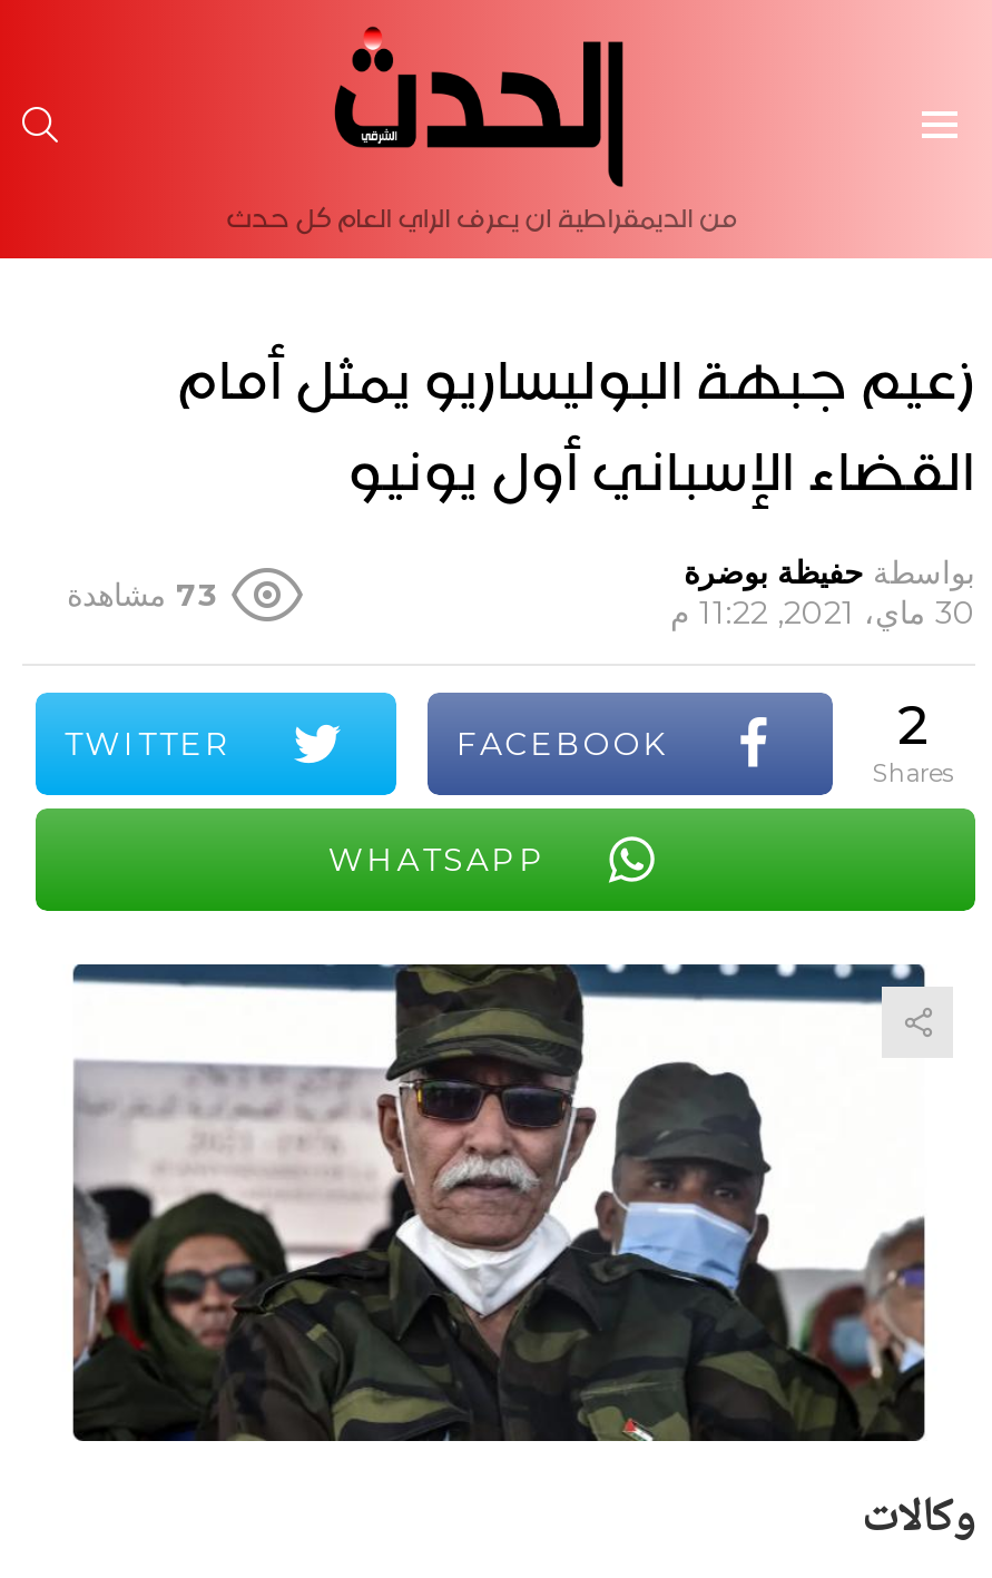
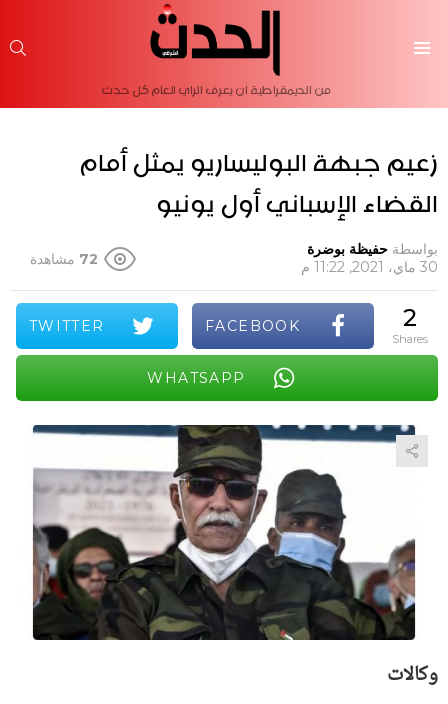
[67,574,218,614] 73 مشاهدة -> [30,250,98,268] 72 مشاهدة

